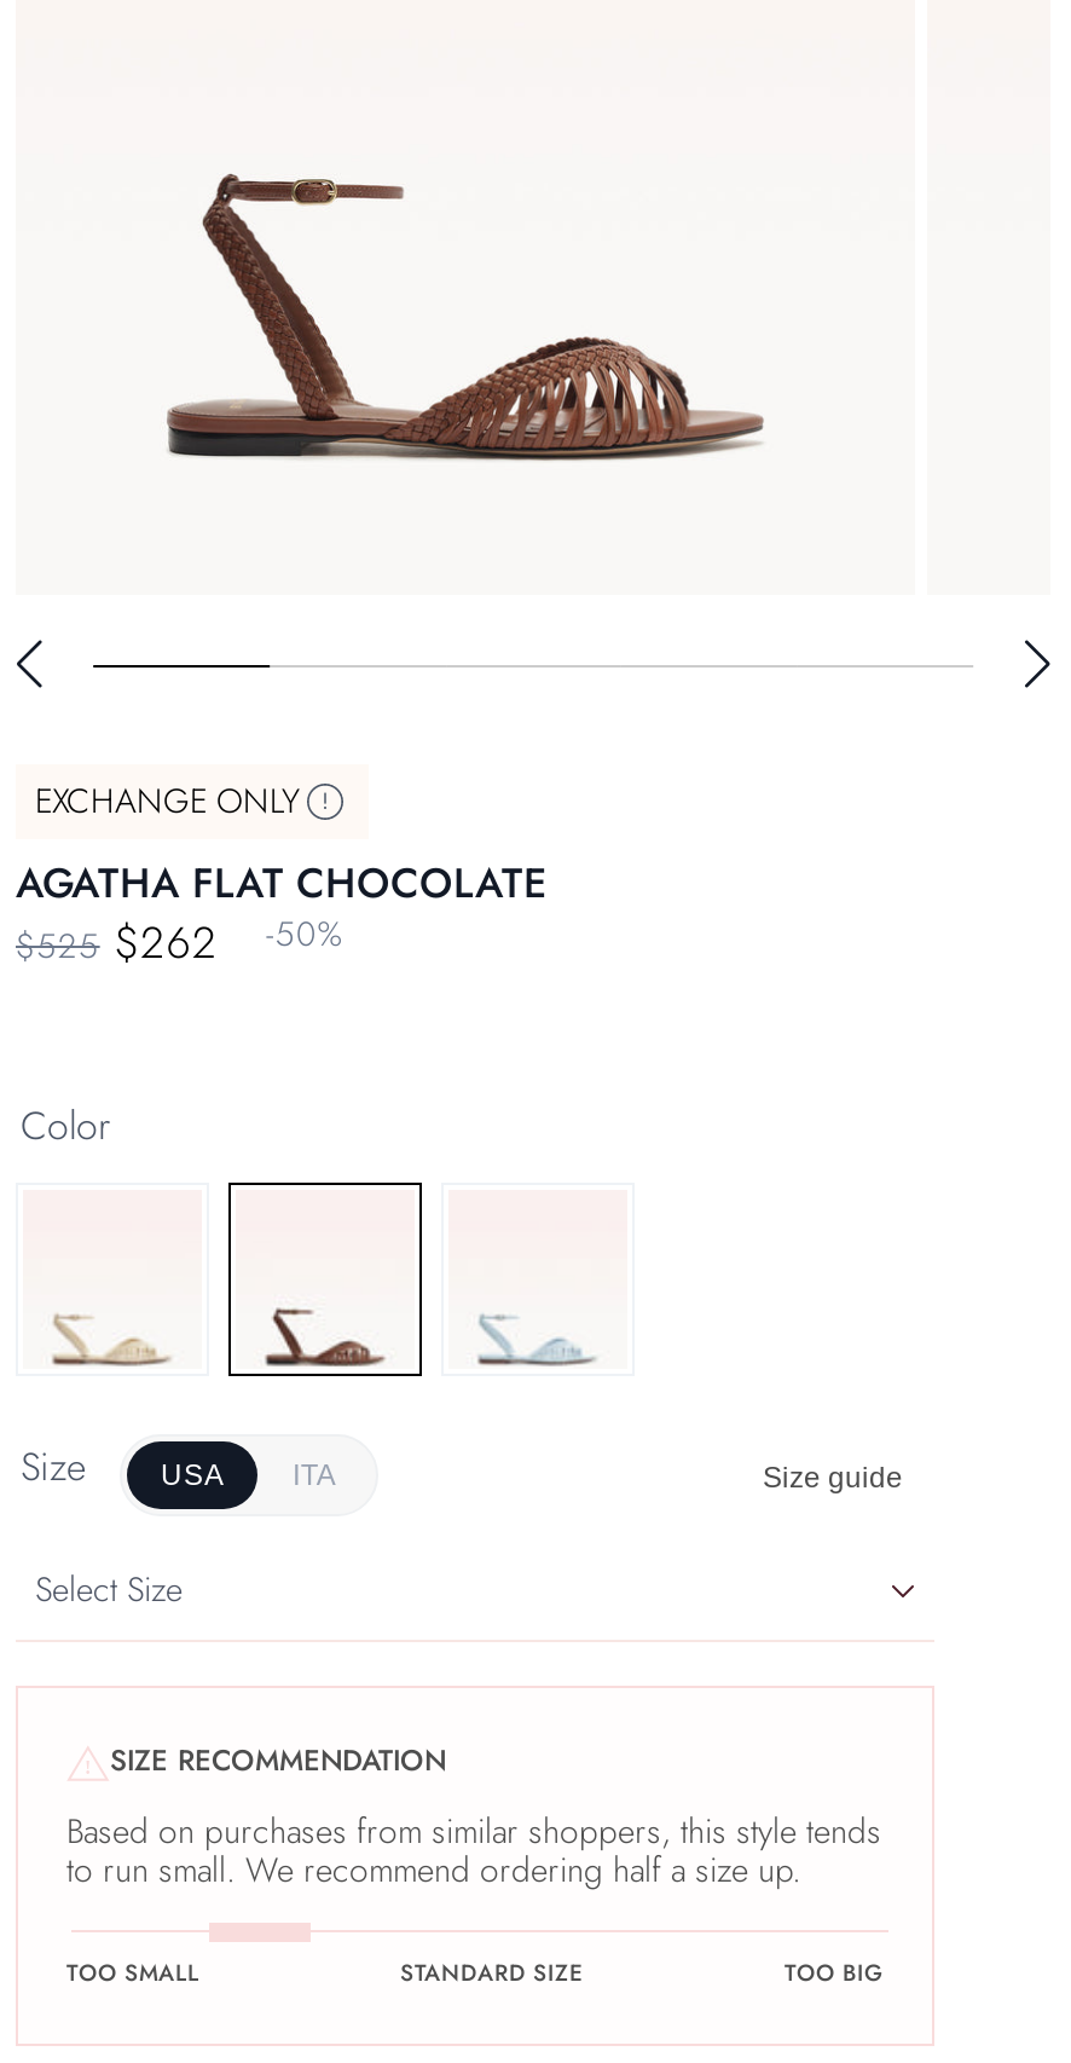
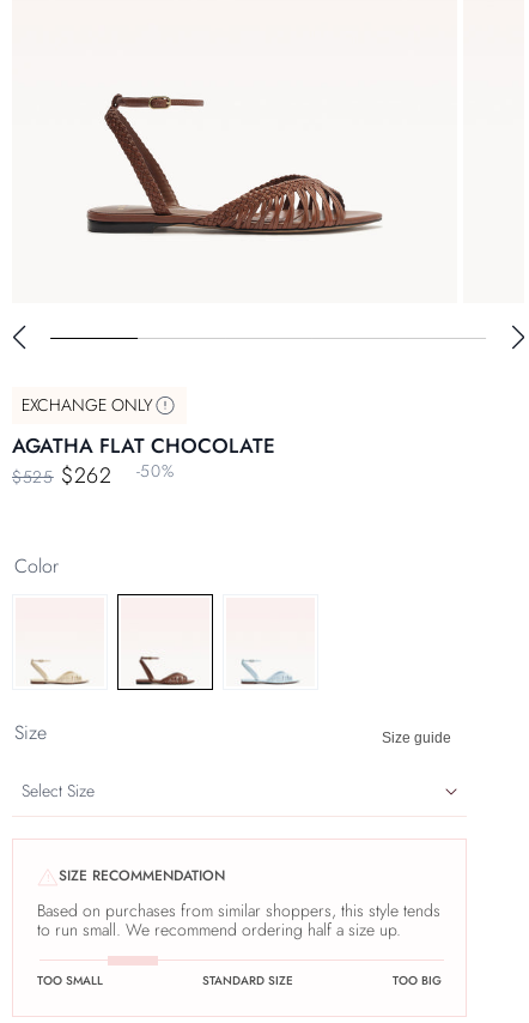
[161,1459,337,1493] USA | ITA -> none

